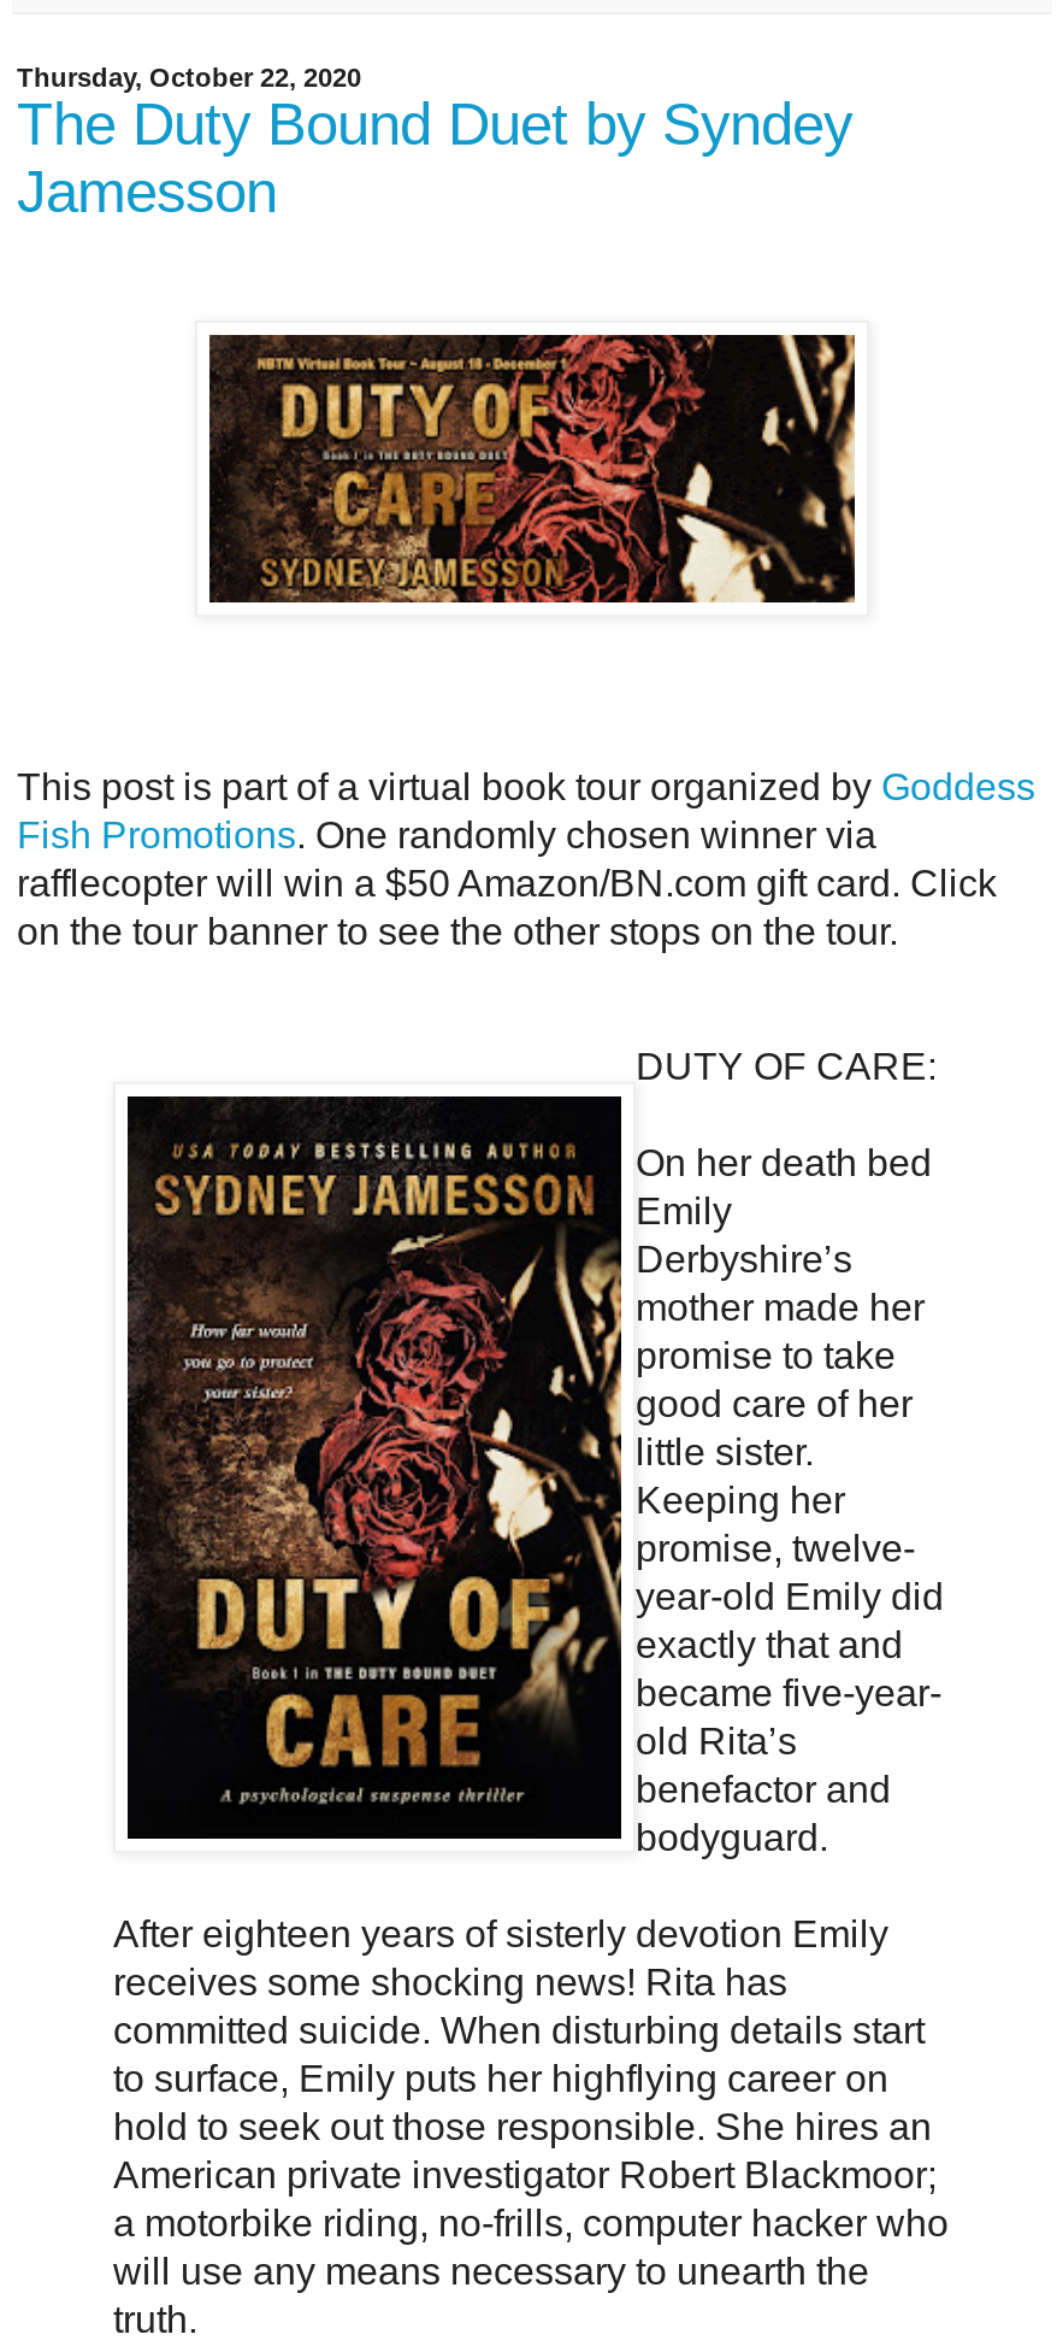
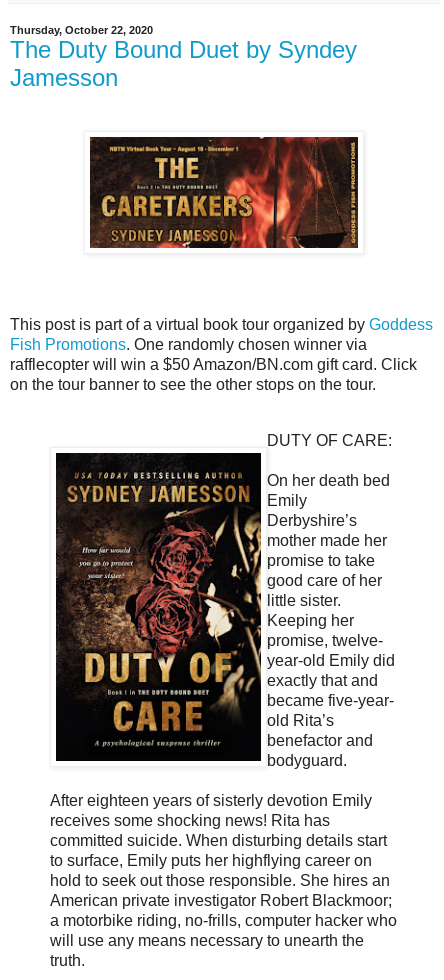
[209,333,857,605] [image] -> [90,136,359,249] [image]

